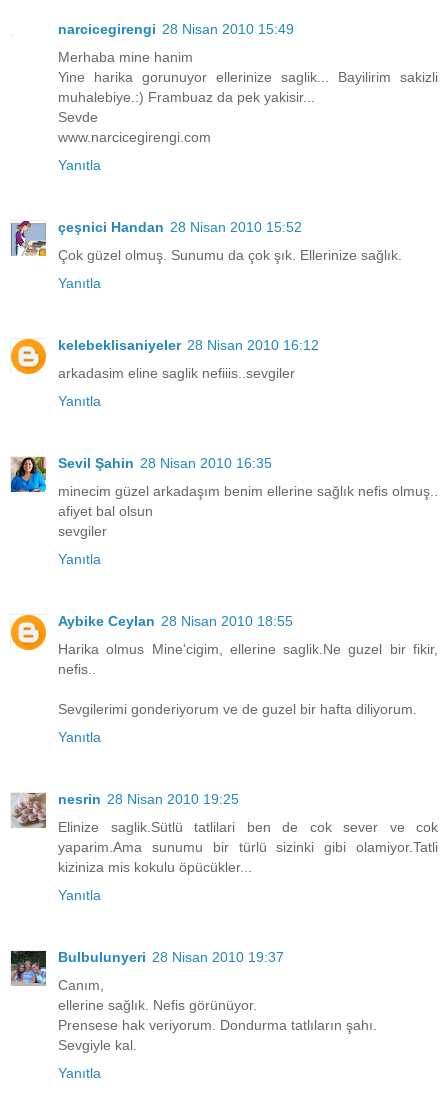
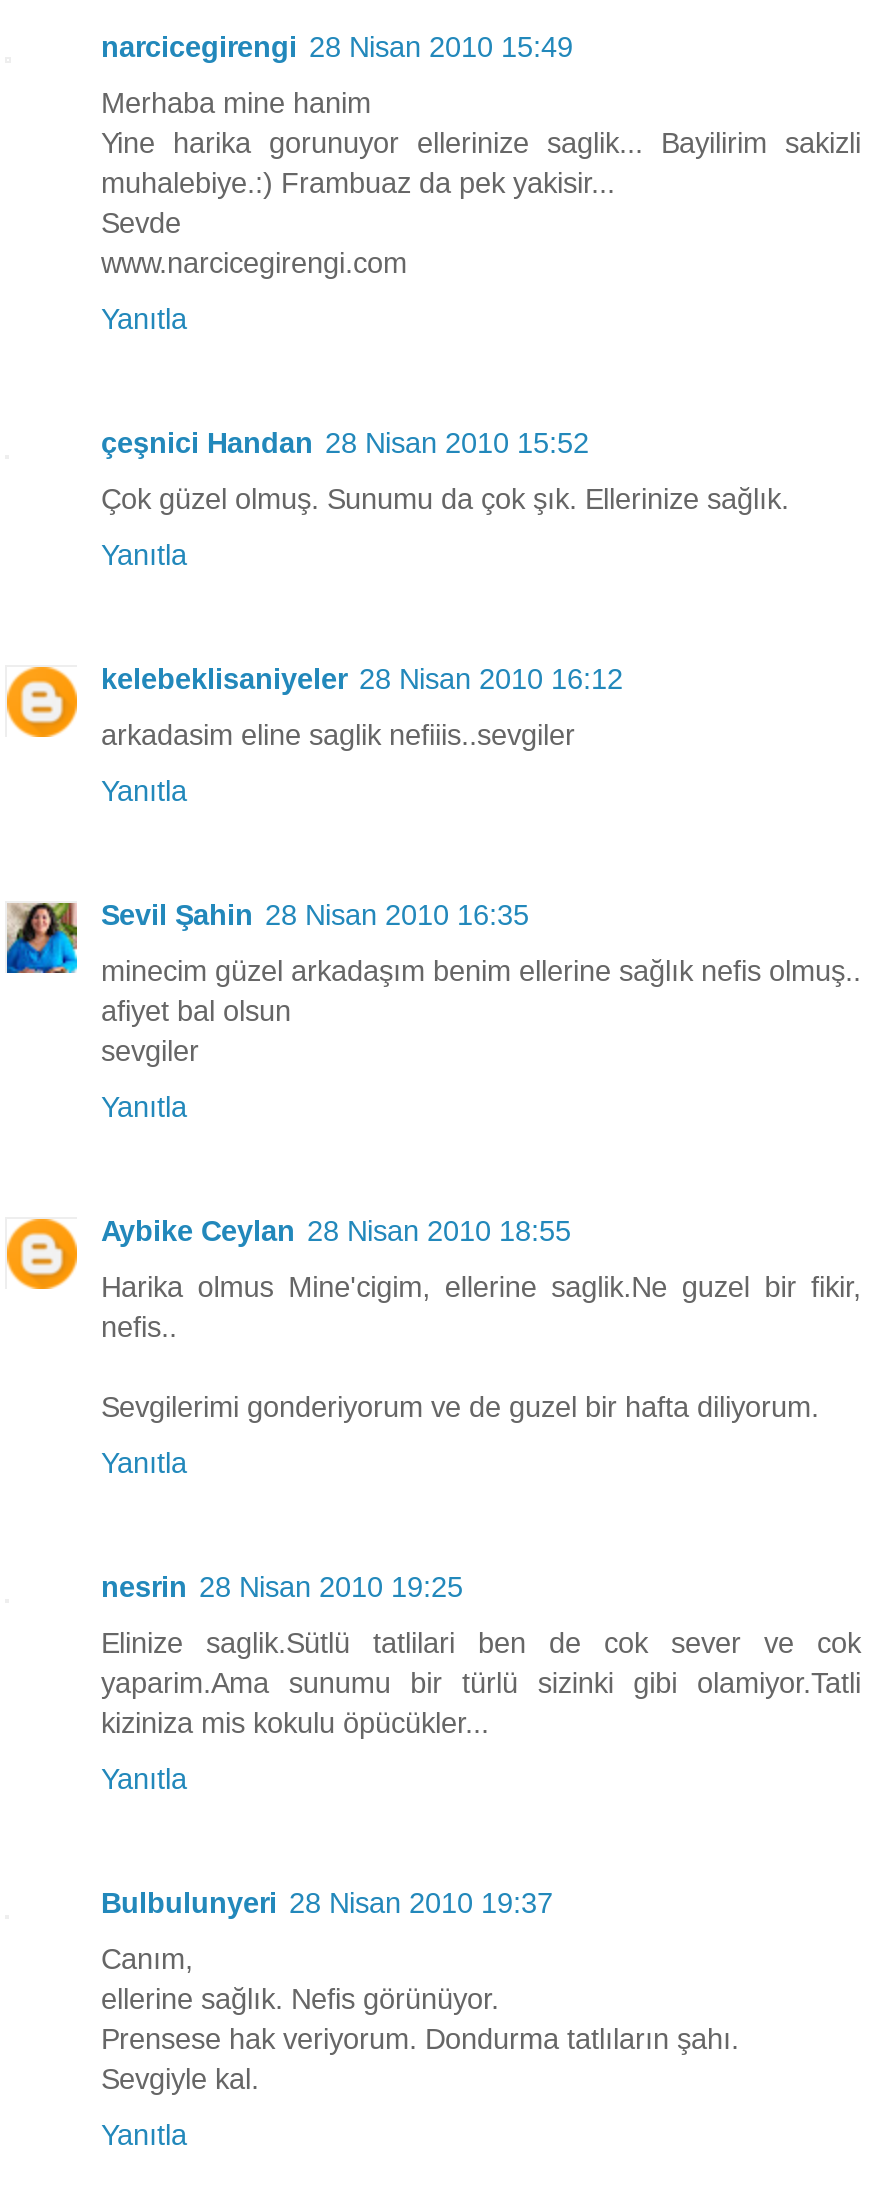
[10,219,47,257] [image] -> none
[10,791,47,829] [image] -> none
[9,949,47,987] [image] -> none

